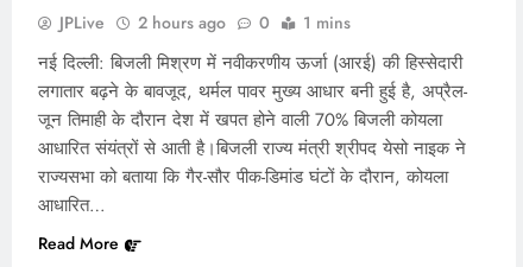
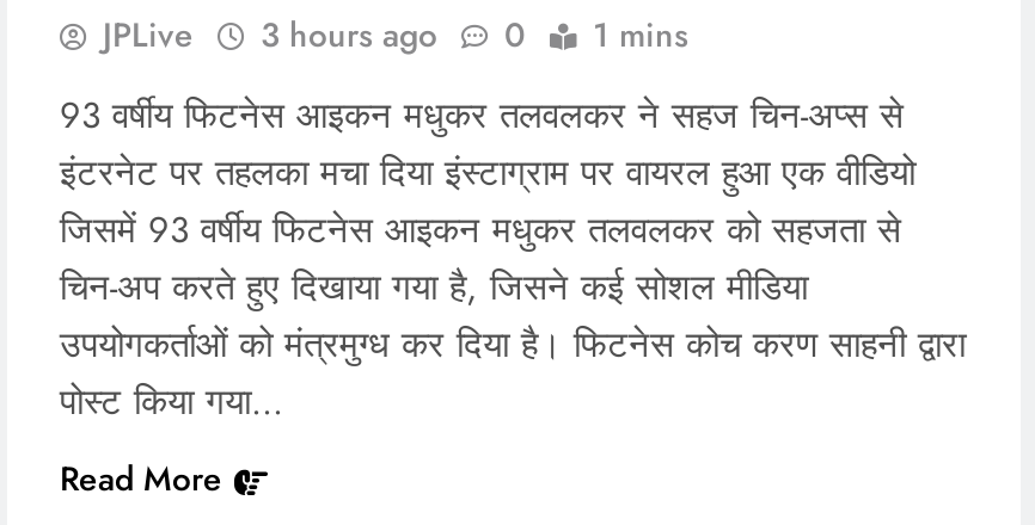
[59,11,351,34] JPLive 2 hours ago 0 1 mins -> [103,10,688,58] JPLive 3 hours ago 0 1 mins
[38,50,467,218] नई दिल्ली: बिजली मिश्रण में नवीकरणीय ऊर्जा (आरई) की हिस्सेदारी | लगातार बढ़ने के बावजूद, थर्मल पावर मुख्य आधार बनी हुई है, अप्रैल- | जून तिमाही के दौरान देश में खपत होने वाली 70% बिजली कोयला | आधारित संयंत्रों से आती है।बिजली राज्य मंत्री श्रीपद येसो नाइक ने | राज्यसभा को बताया कि गैर-सौर पीक-डिमांड घंटों के दौरान, कोयला | आधारित… -> [60,89,966,428] 93 वर्षीय फिटनेस आइकन मधुकर तलवलकर ने सहज चिन-अप्स से | इंटरनेट पर तहलका मचा दिया इंस्टाग्राम पर वायरल हुआ एक वीडियो | जिसमें 93 वर्षीय फिटनेस आइकन मधुकर तलवलकर को सहजता से | चिन-अप करते हुए दिखाया गया है, जिसने कई सोशल मीडिया | उपयोगकर्ताओं को मंत्रमुग्ध कर दिया है। फिटनेस कोच करण साहनी द्वारा | पोस्ट किया गया…

